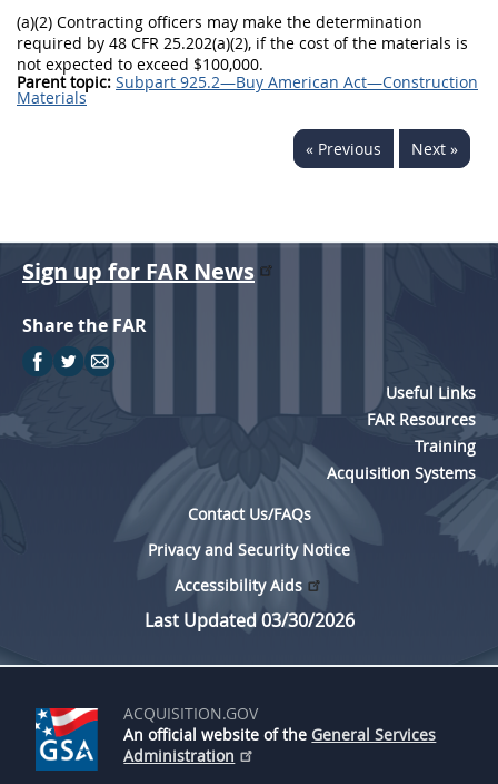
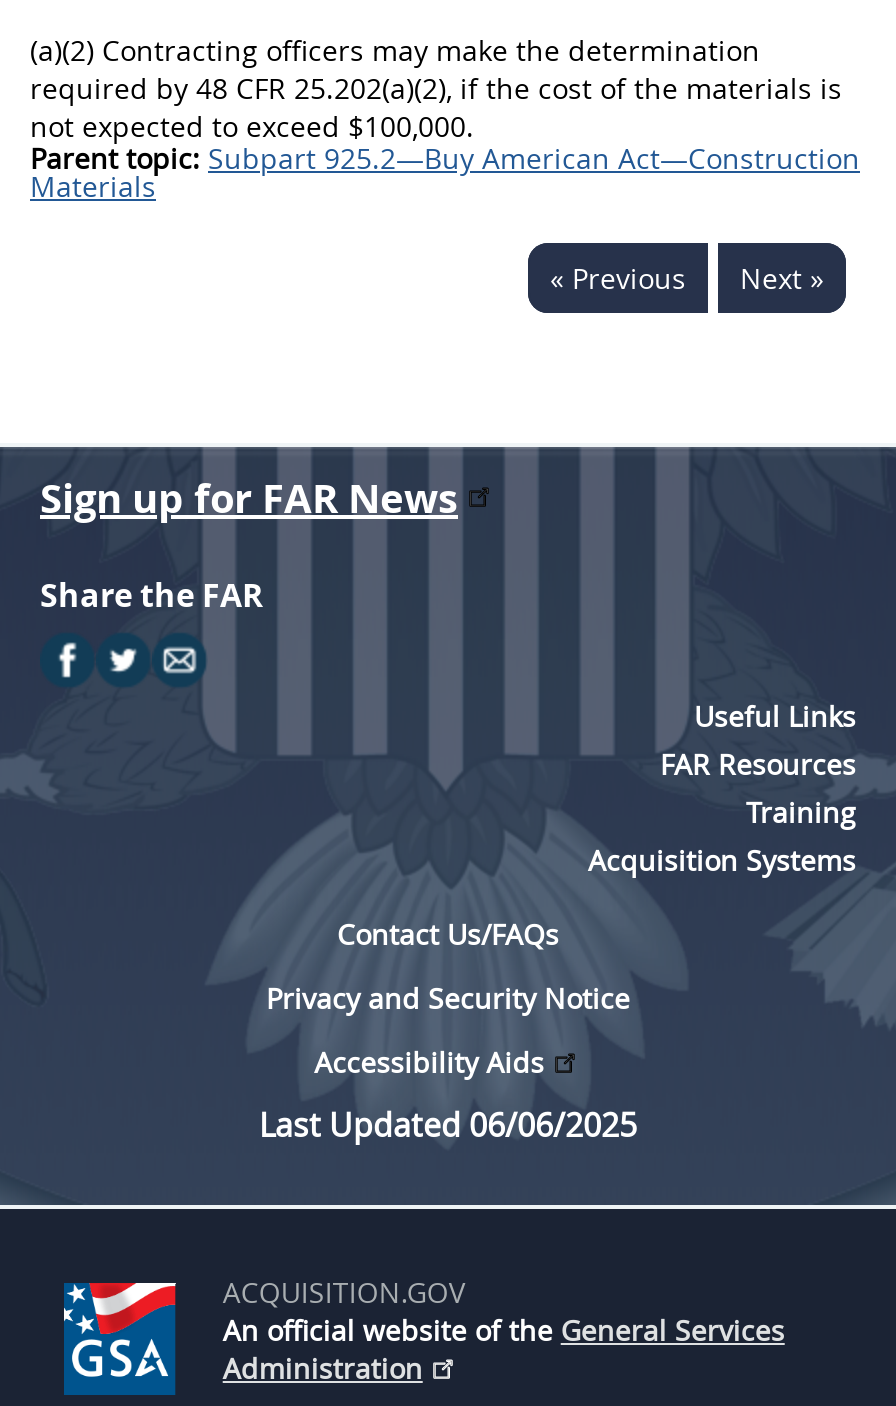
[144,608,354,633] Last Updated 03/30/2026 -> [259,1103,637,1147] Last Updated 06/06/2025

